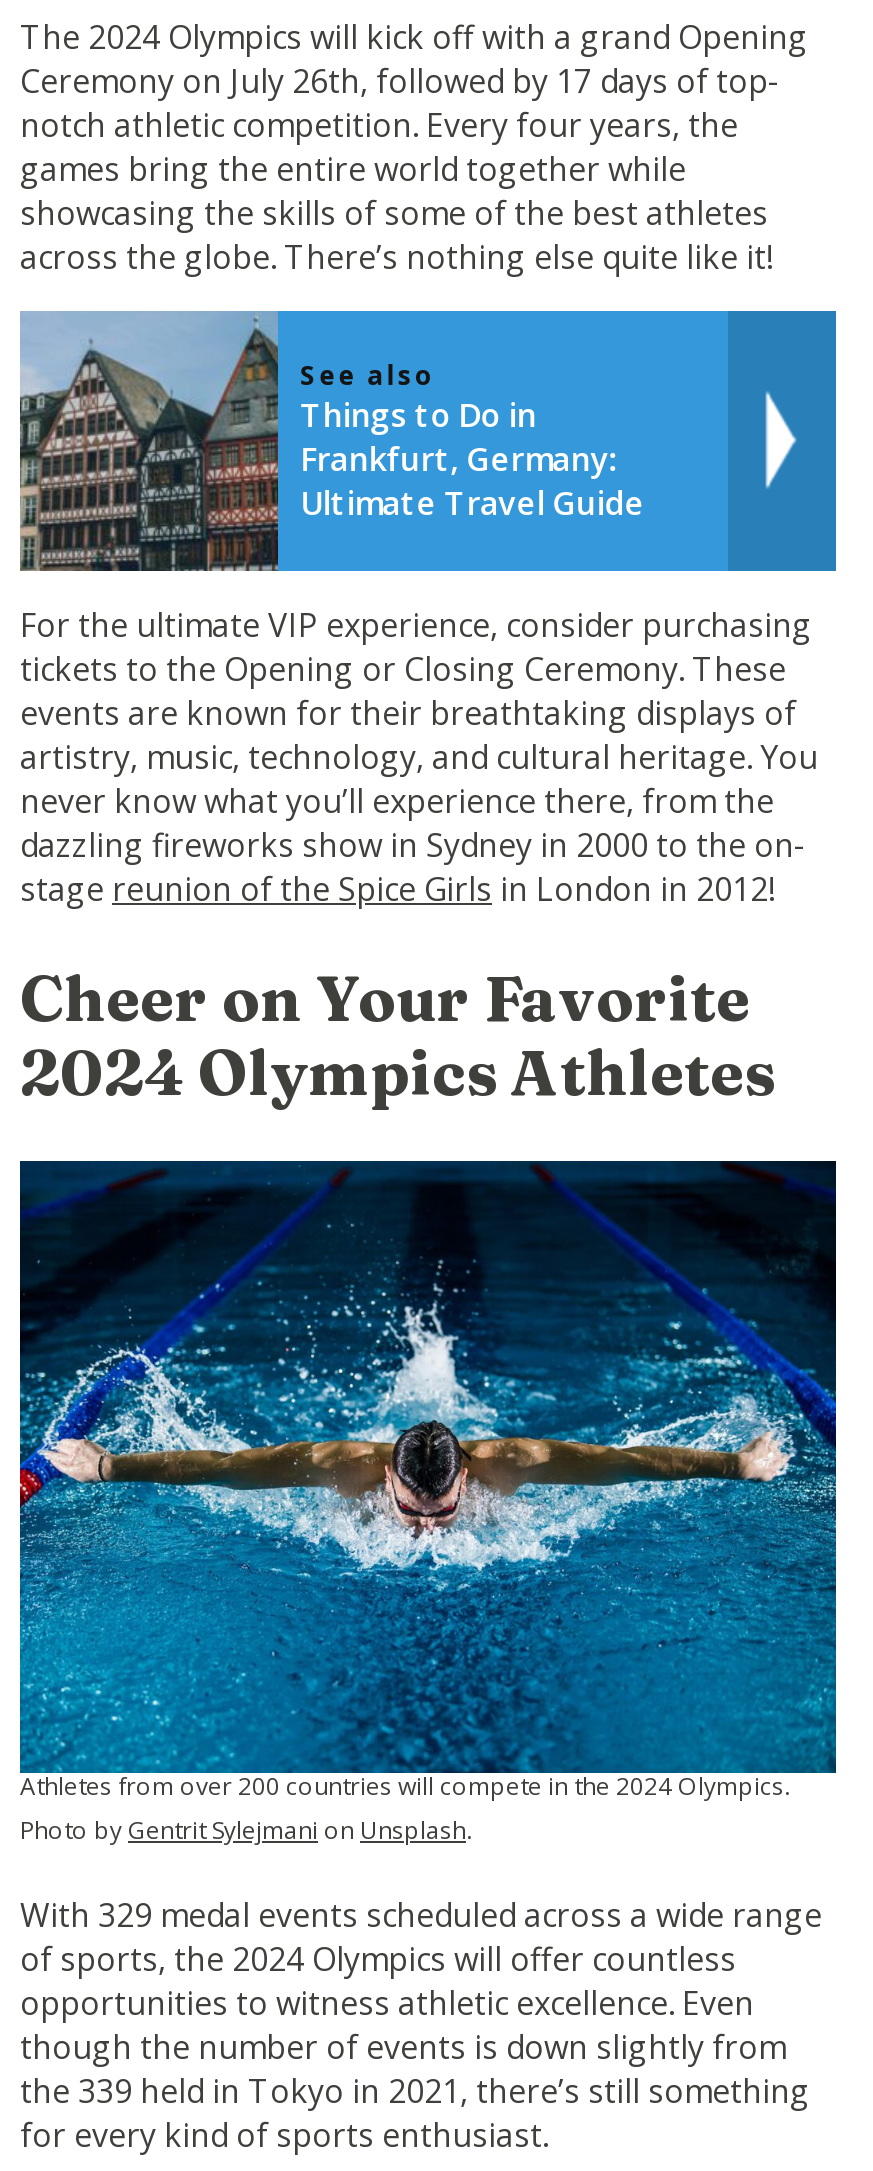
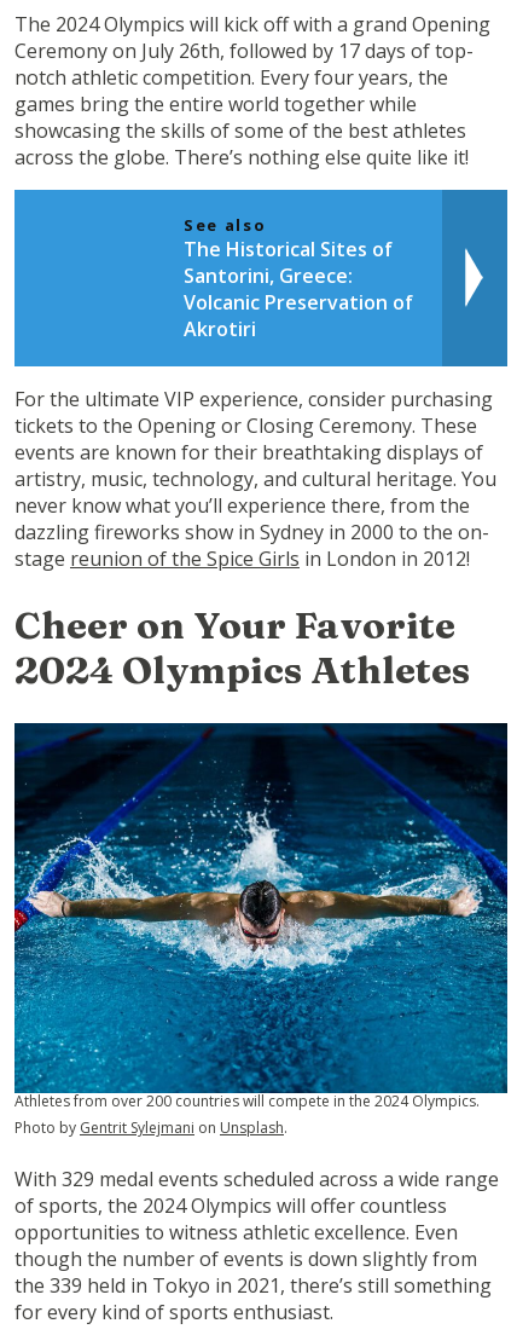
[18,311,280,573] [image] -> none
[300,393,644,525] Things to Do in | Frankfurt, Germany: | Ultimate Travel Guide -> [184,236,413,342] The Historical Sites of | Santorini, Greece: | Volcanic Preservation of | Akrotiri

